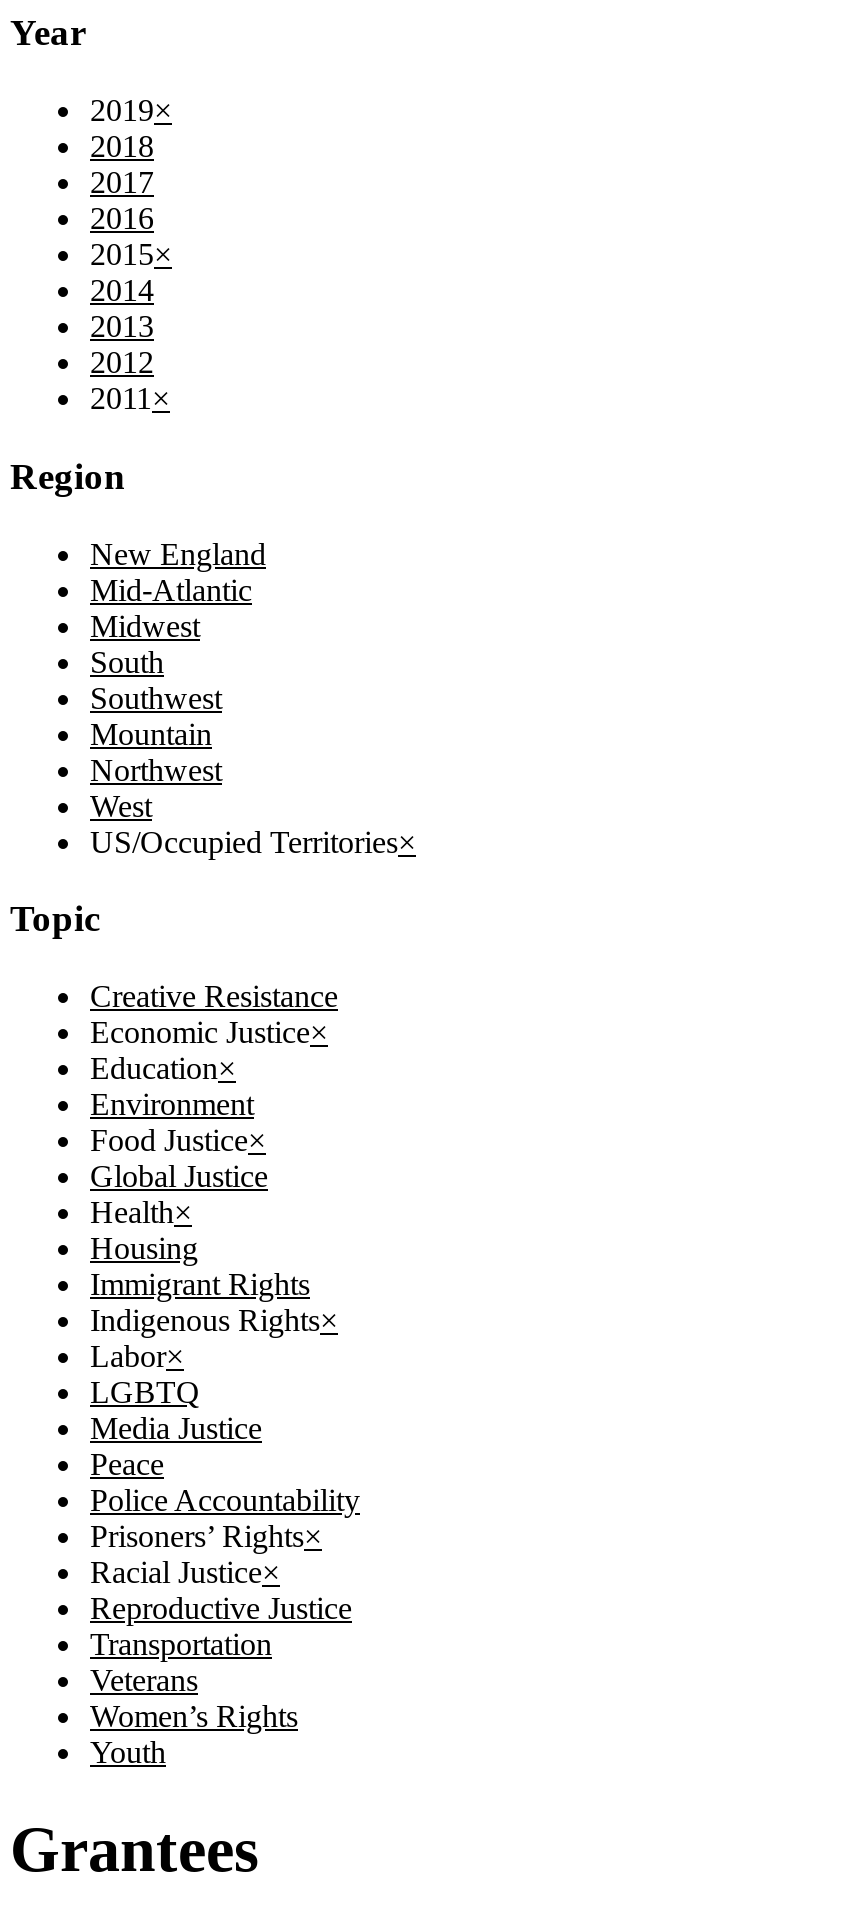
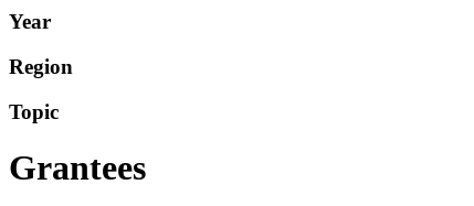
[90,93,172,415] 2019× | 2018 | 2017 | 2016 | 2015× | 2014 | 2013 | 2012 | 2011 × -> none
[90,536,416,858] New England | Mid-Atlantic | Midwest | South | Southwest | Mountain | Northwest | West | US/Occupied Territories× -> none
[90,979,360,1769] Creative Resistance | Economic Justice× | Education× | Environment | Food Justice× | Global Justice | Health× | Housing | Immigrant Rights | Indigenous Rights× | Labor× | LGBTQ | Media Justice | Peace | Police Accountability | Prisoners’ Rights× | Racial Justice× | Reproductive Justice | Transportation | Veterans | Women’s Rights | Youth -> none

